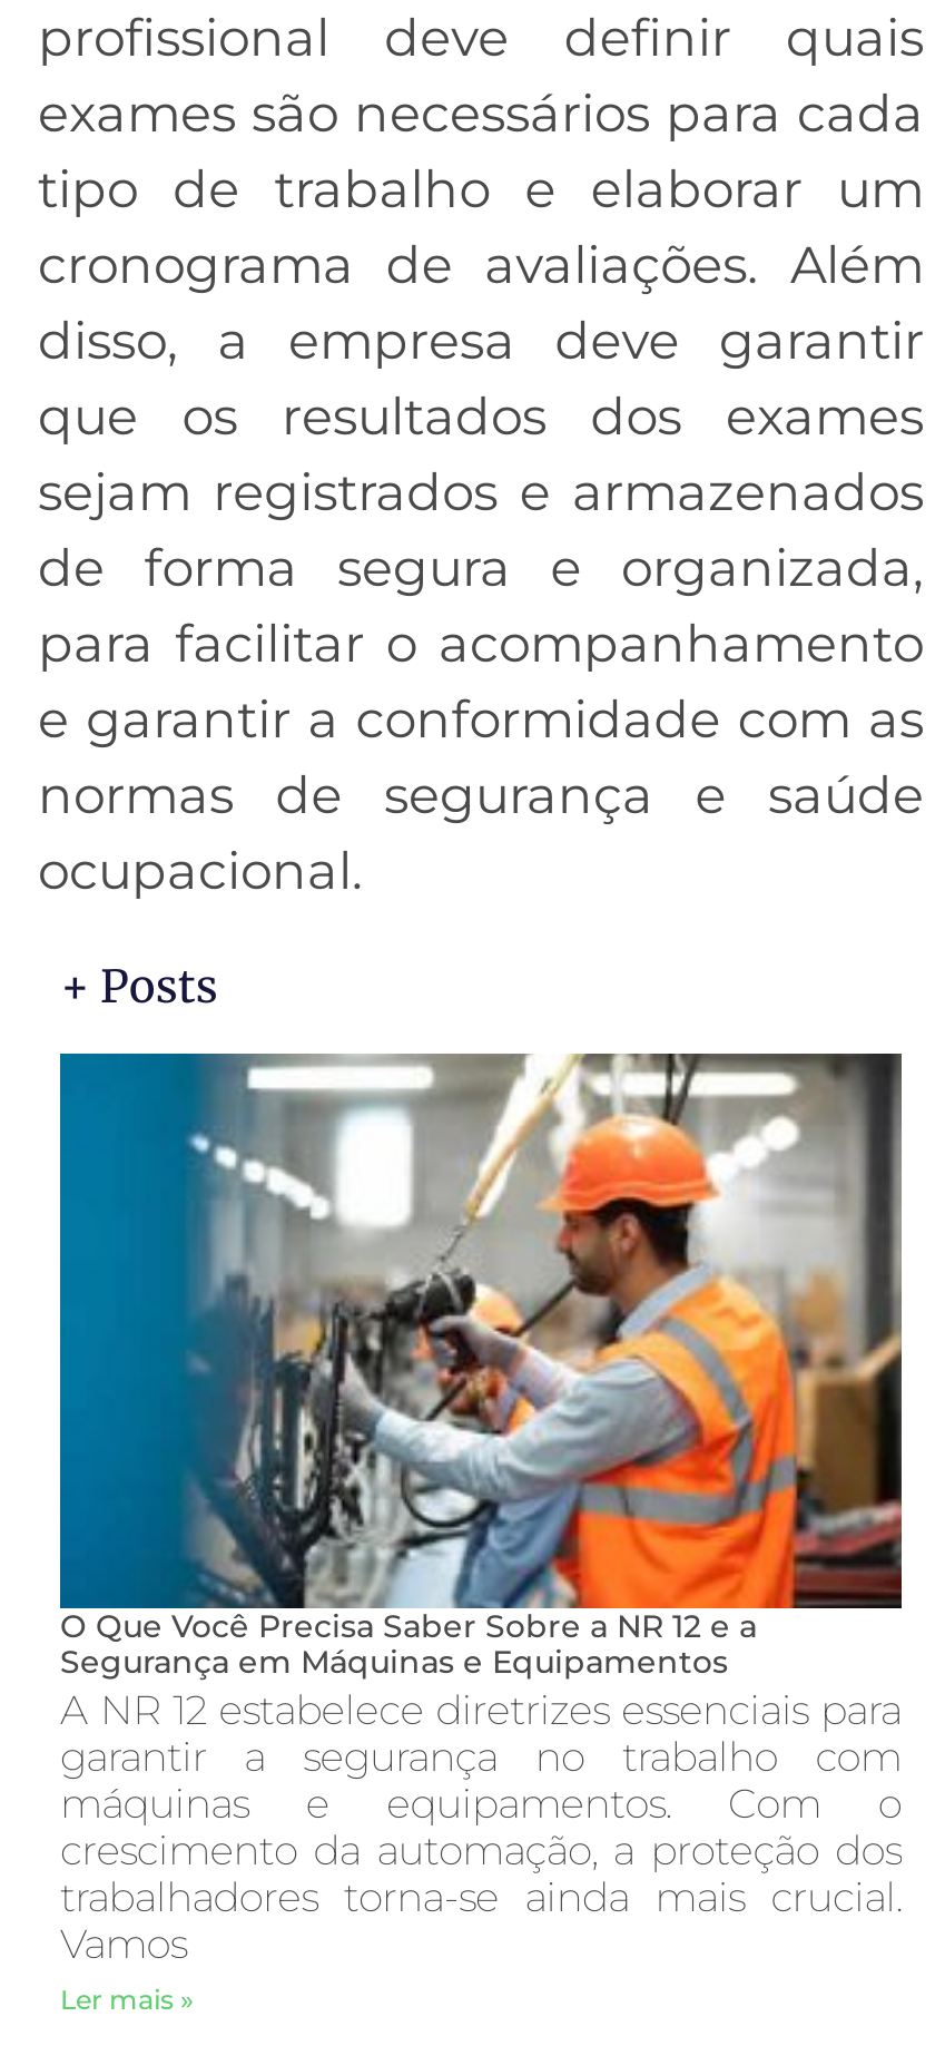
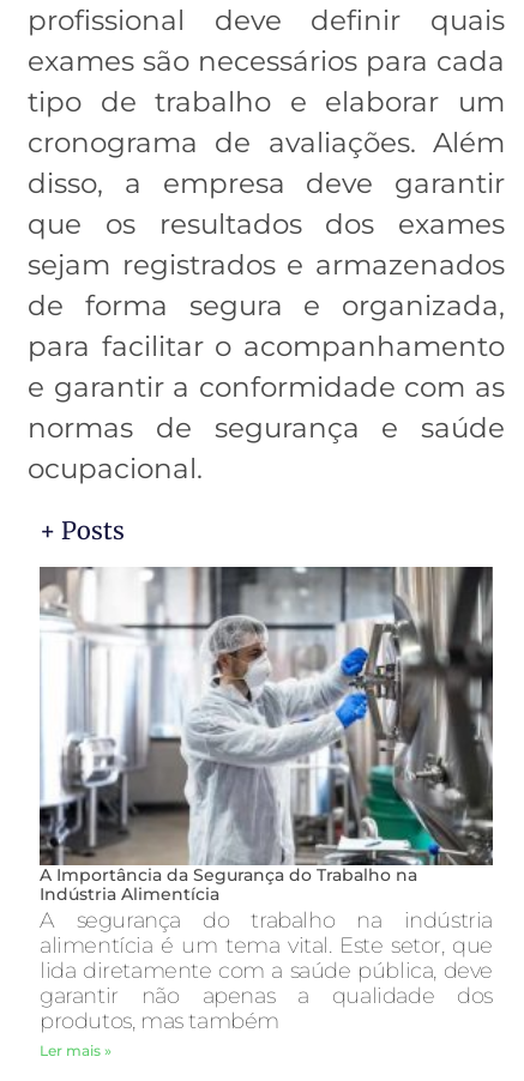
[58,1051,902,1970] [image] | O Que Você Precisa Saber Sobre a NR 12 e a | Segurança em Máquinas e Equipamentos | A NR 12 estabelece diretrizes essenciais para | garantir a segurança no trabalho com | máquinas e equipamentos. Com o | crescimento da automação, a proteção dos | trabalhadores torna-se ainda mais crucial. | Vamos -> [38,566,494,1035] [image] | A Importância da Segurança do Trabalho na | Indústria Alimentícia | A segurança do trabalho na indústria | alimentícia é um tema vital. Este setor, que | lida diretamente com a saúde pública, deve | garantir não apenas a qualidade dos | produtos, mas também

